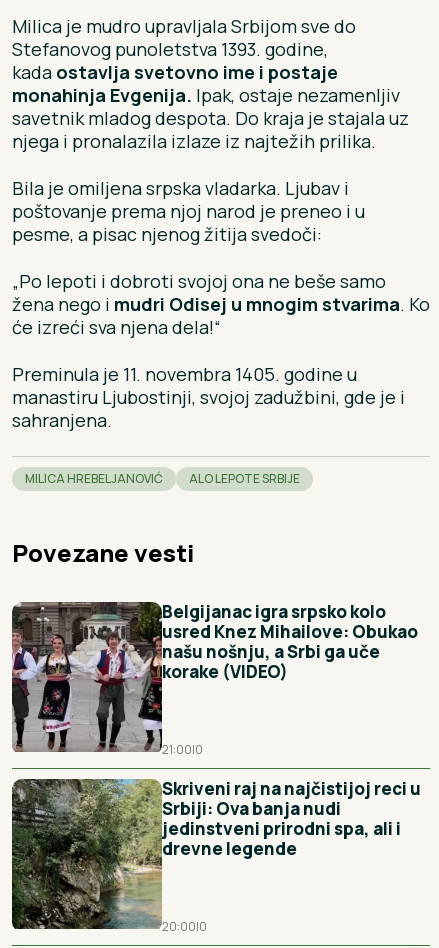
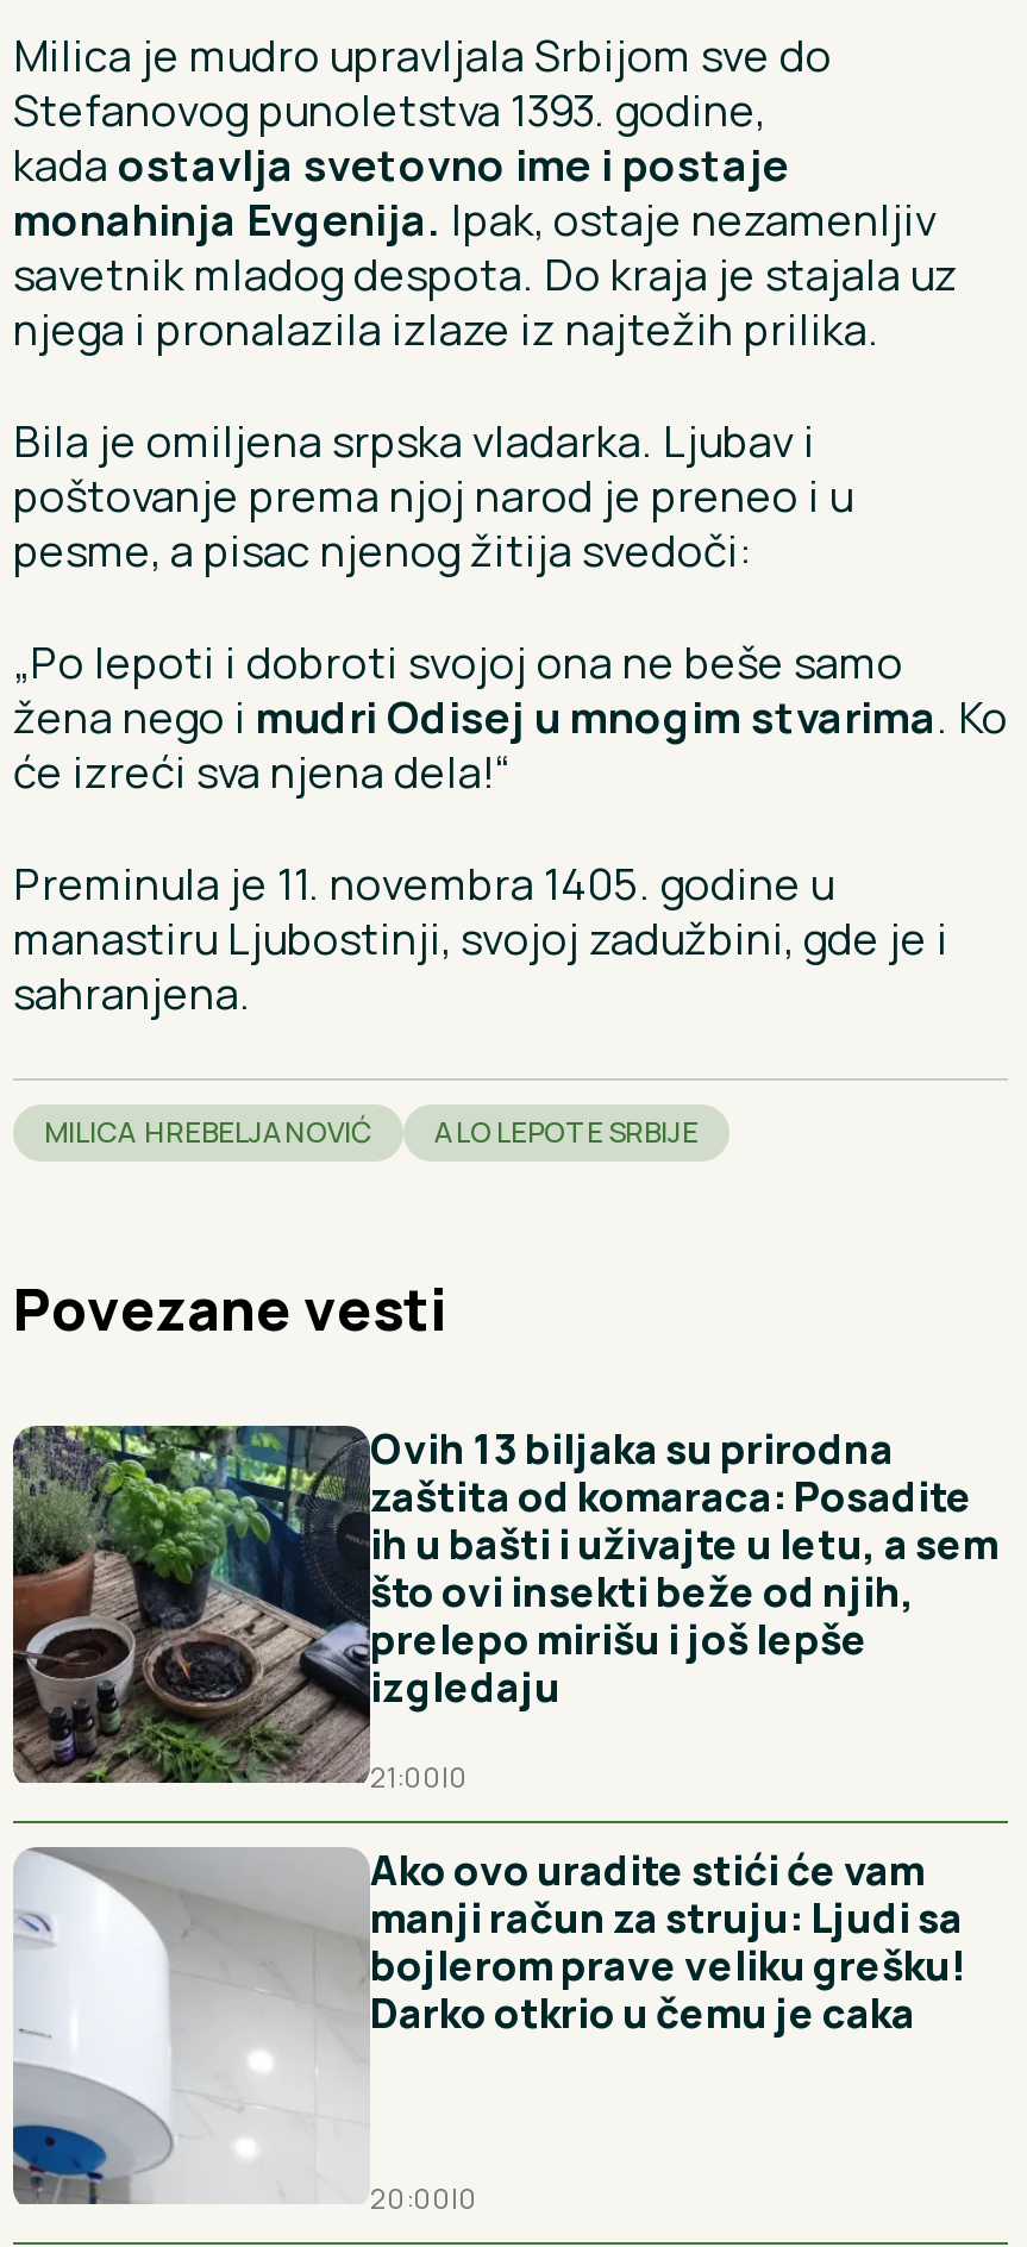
[12,600,418,752] [image] | Belgijanac igra srpsko kolo | usred Knez Mihailove: Obukao | našu nošnju, a Srbi ga uče | korake (VIDEO) -> [11,1421,998,1783] [image] | Ovih 13 biljaka su prirodna | zaštita od komaraca: Posadite | ih u bašti i uživajte u letu, a sem | što ovi insekti beže od njih, | prelepo mirišu i još lepše | izgledaju
[11,777,421,930] [image] | Skriveni raj na najčistijoj reci u | Srbiji: Ova banja nudi | jedinstveni prirodni spa, ali i | drevne legende -> [11,1843,965,2207] [image] | Ako ovo uradite stići će vam | manji račun za struju: Ljudi sa | bojlerom prave veliku grešku! | Darko otkrio u čemu je caka

